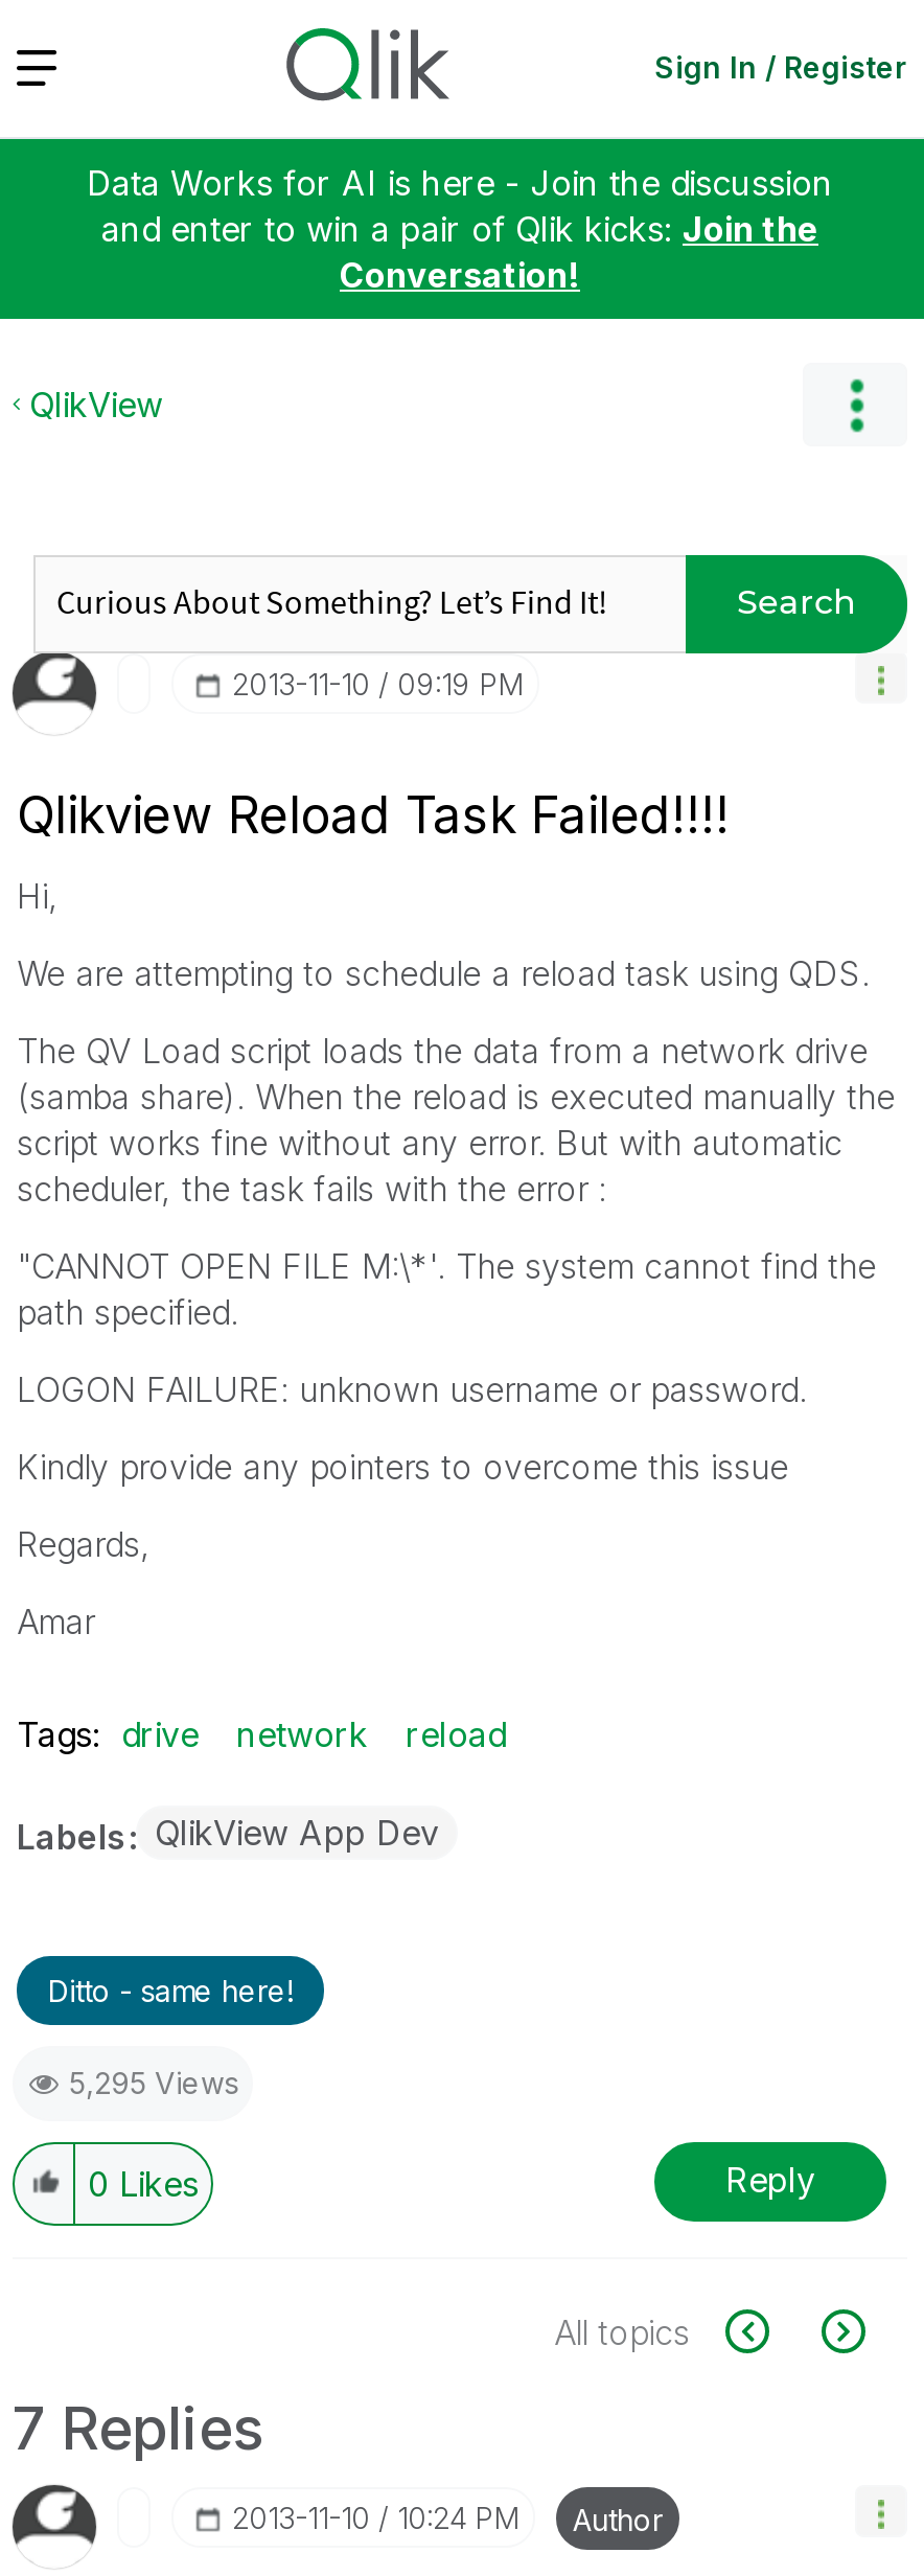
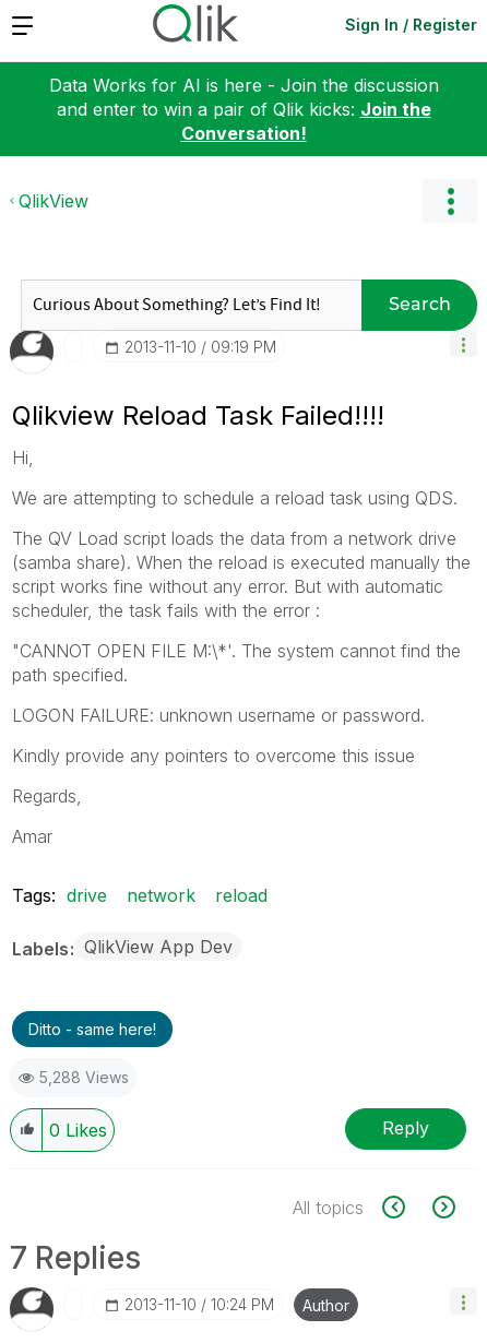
[69,2064,238,2099] 5,295 Views -> [39,1067,129,1086] 5,288 Views

